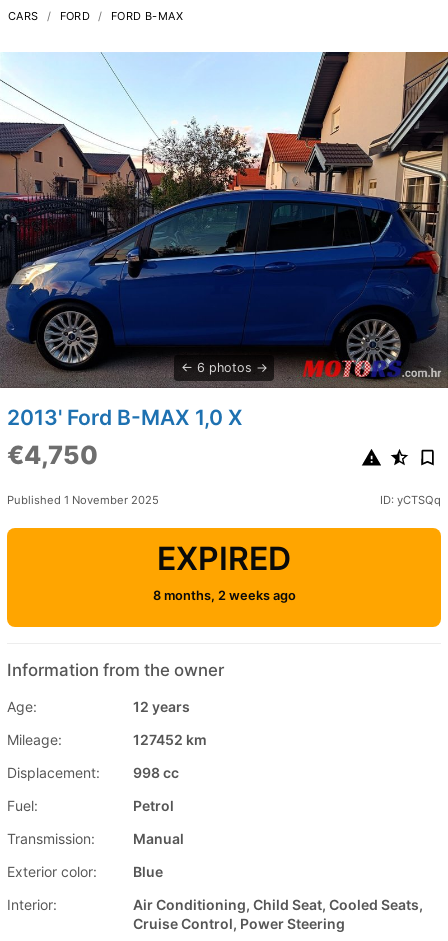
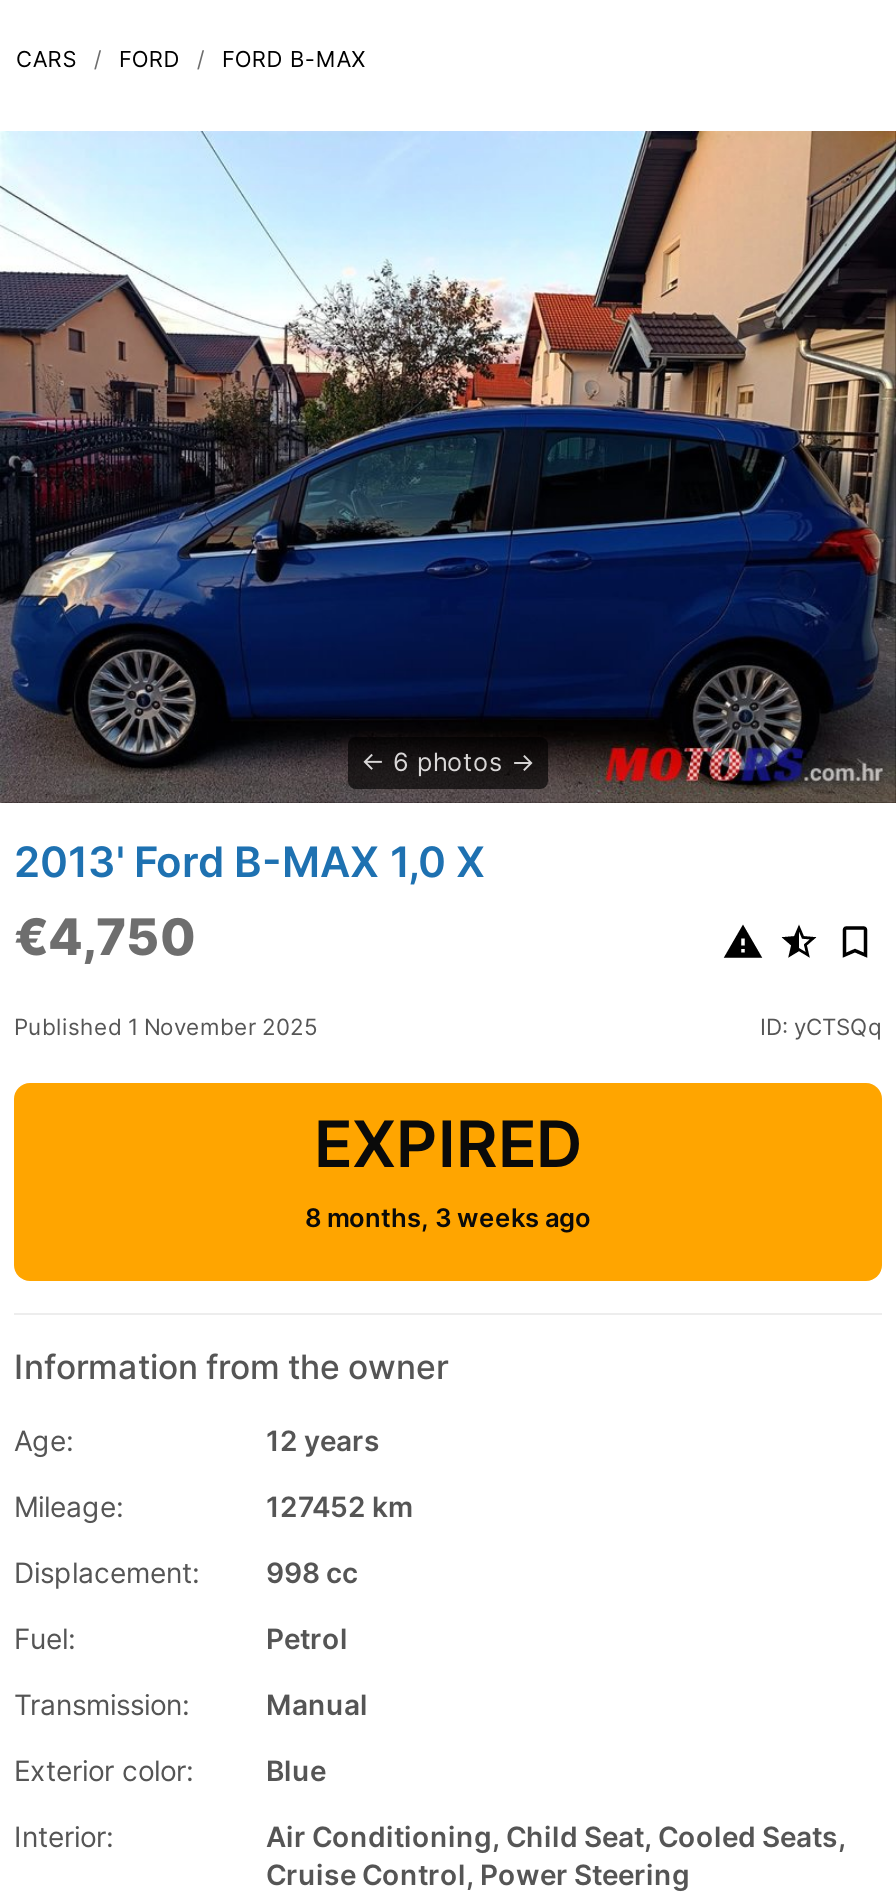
[152,588,295,603] 8 months, 2 weeks ago -> [305,1202,591,1232] 8 months, 3 weeks ago

